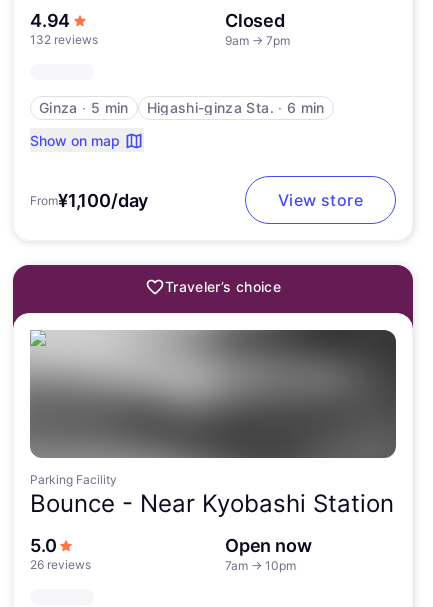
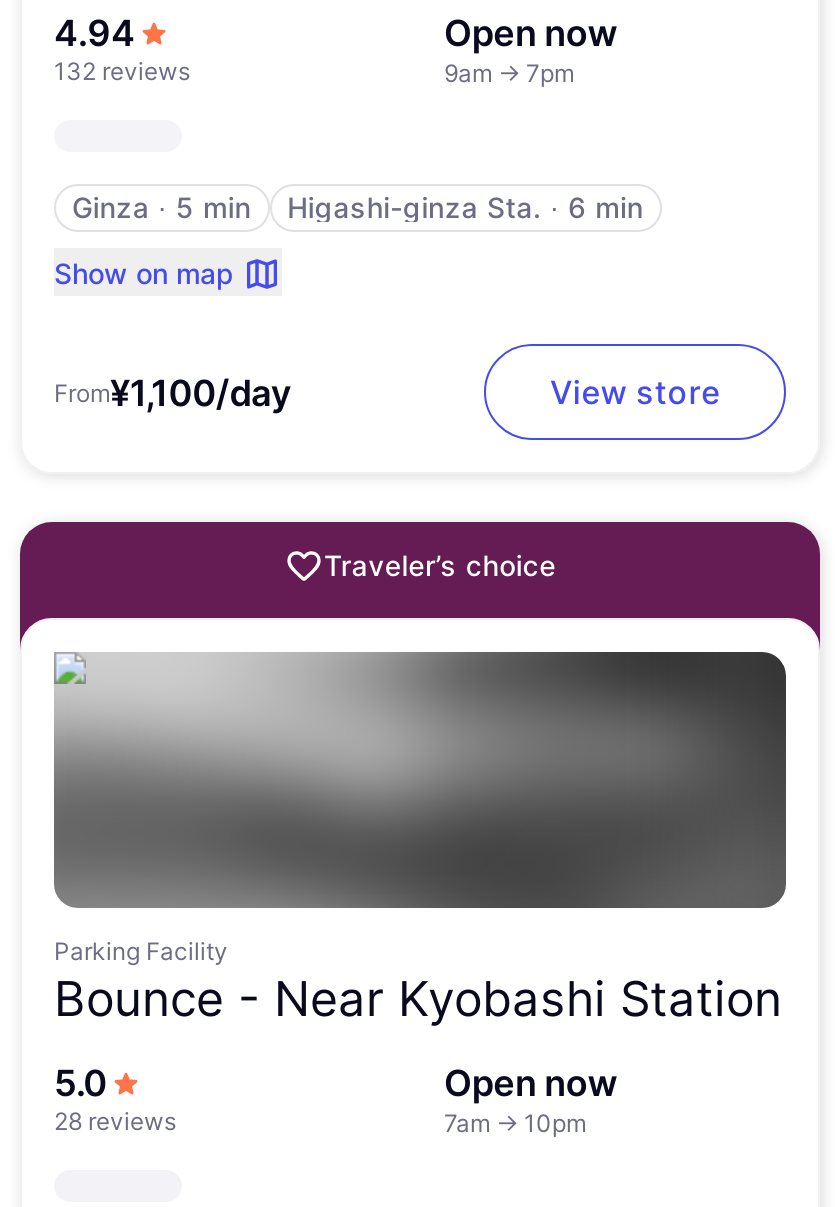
[225,10,285,31] Closed -> [444,12,617,54] Open now
[30,557,91,572] 26 reviews -> [54,1106,176,1136] 28 reviews

